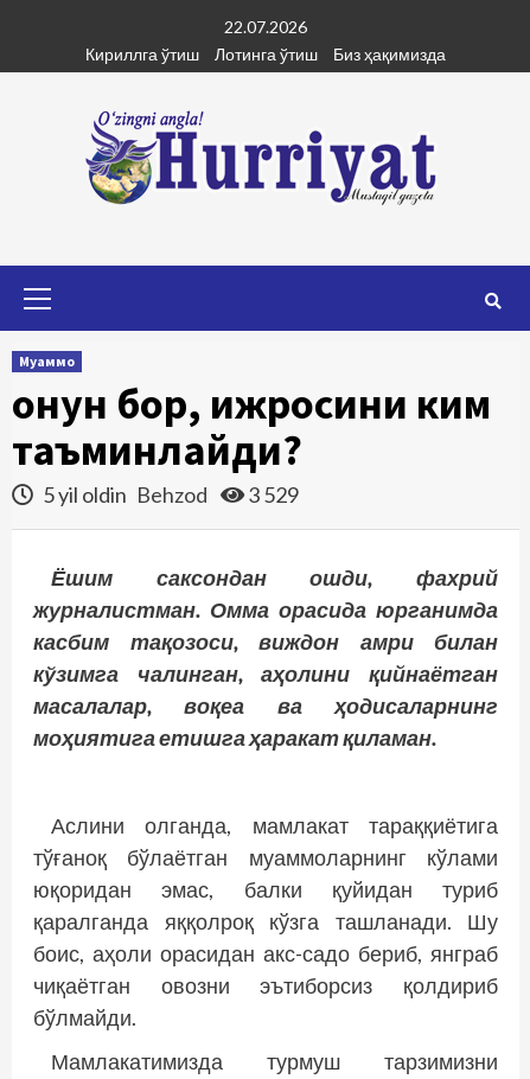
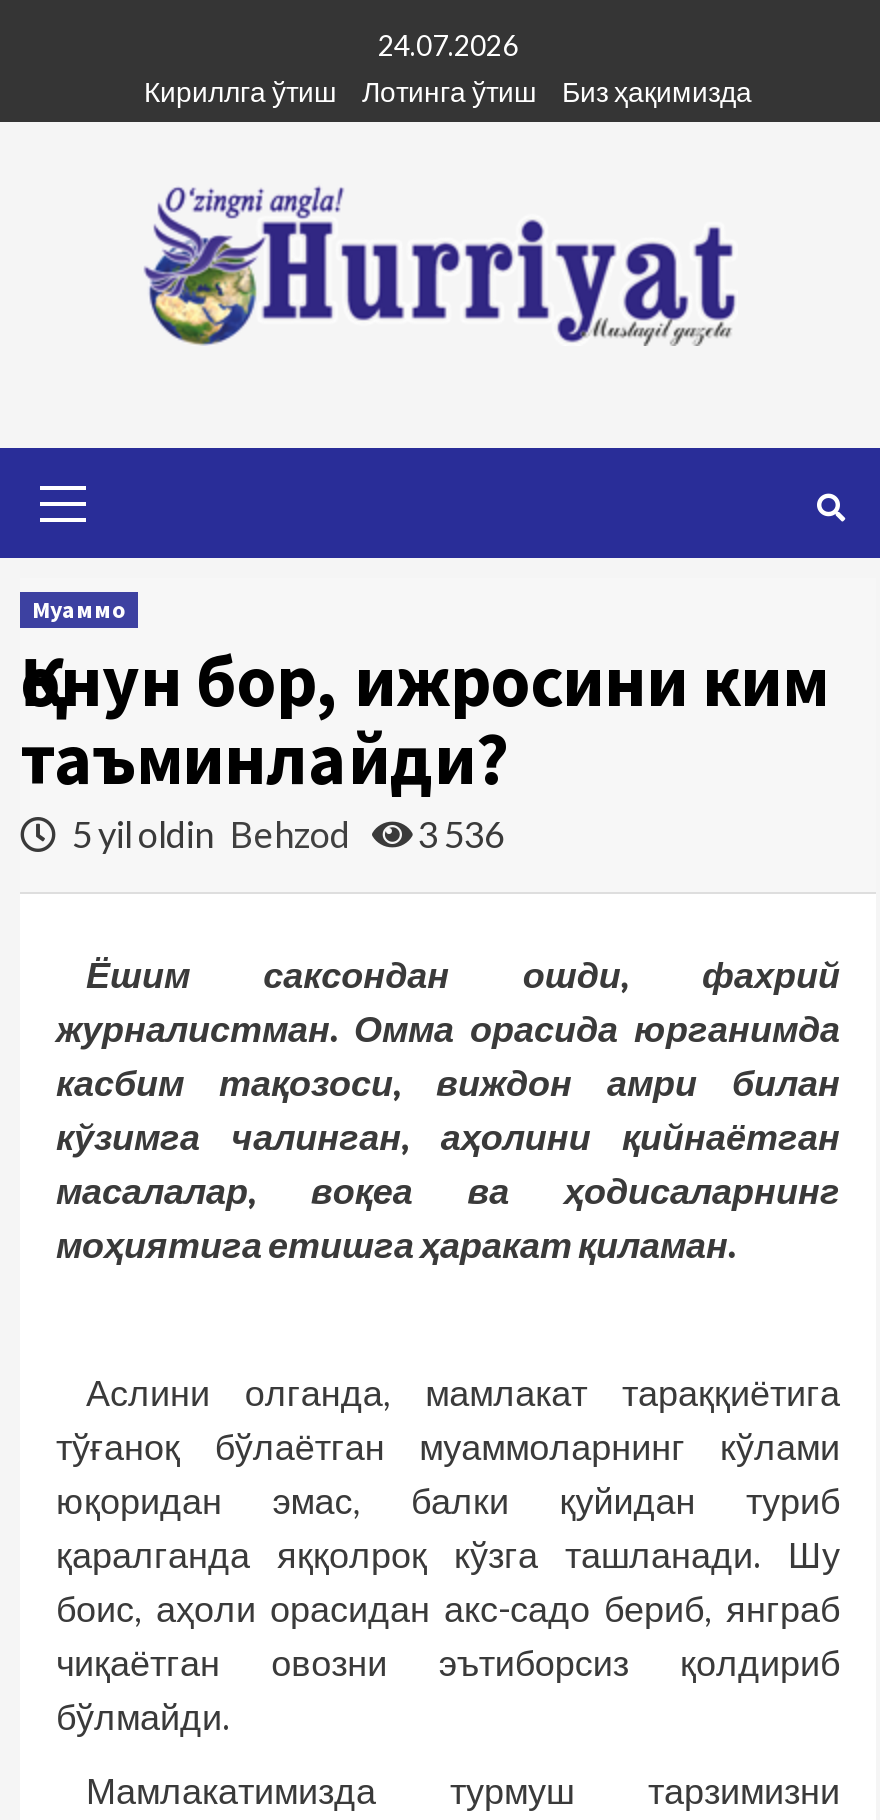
[224,17,307,37] 22.07.2026 -> [378,28,518,62] 24.07.2026
[39,481,299,507] 5 yil oldin Behzod 3 529 -> [66,812,504,856] 5 yil oldin Behzod 3 536

